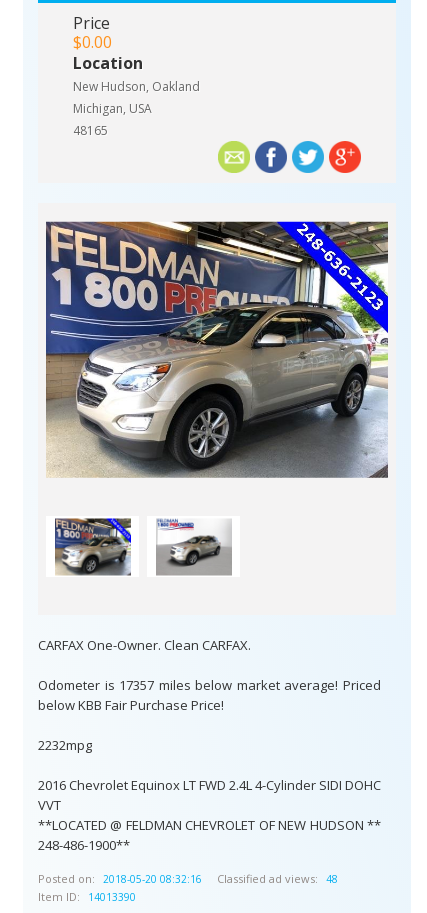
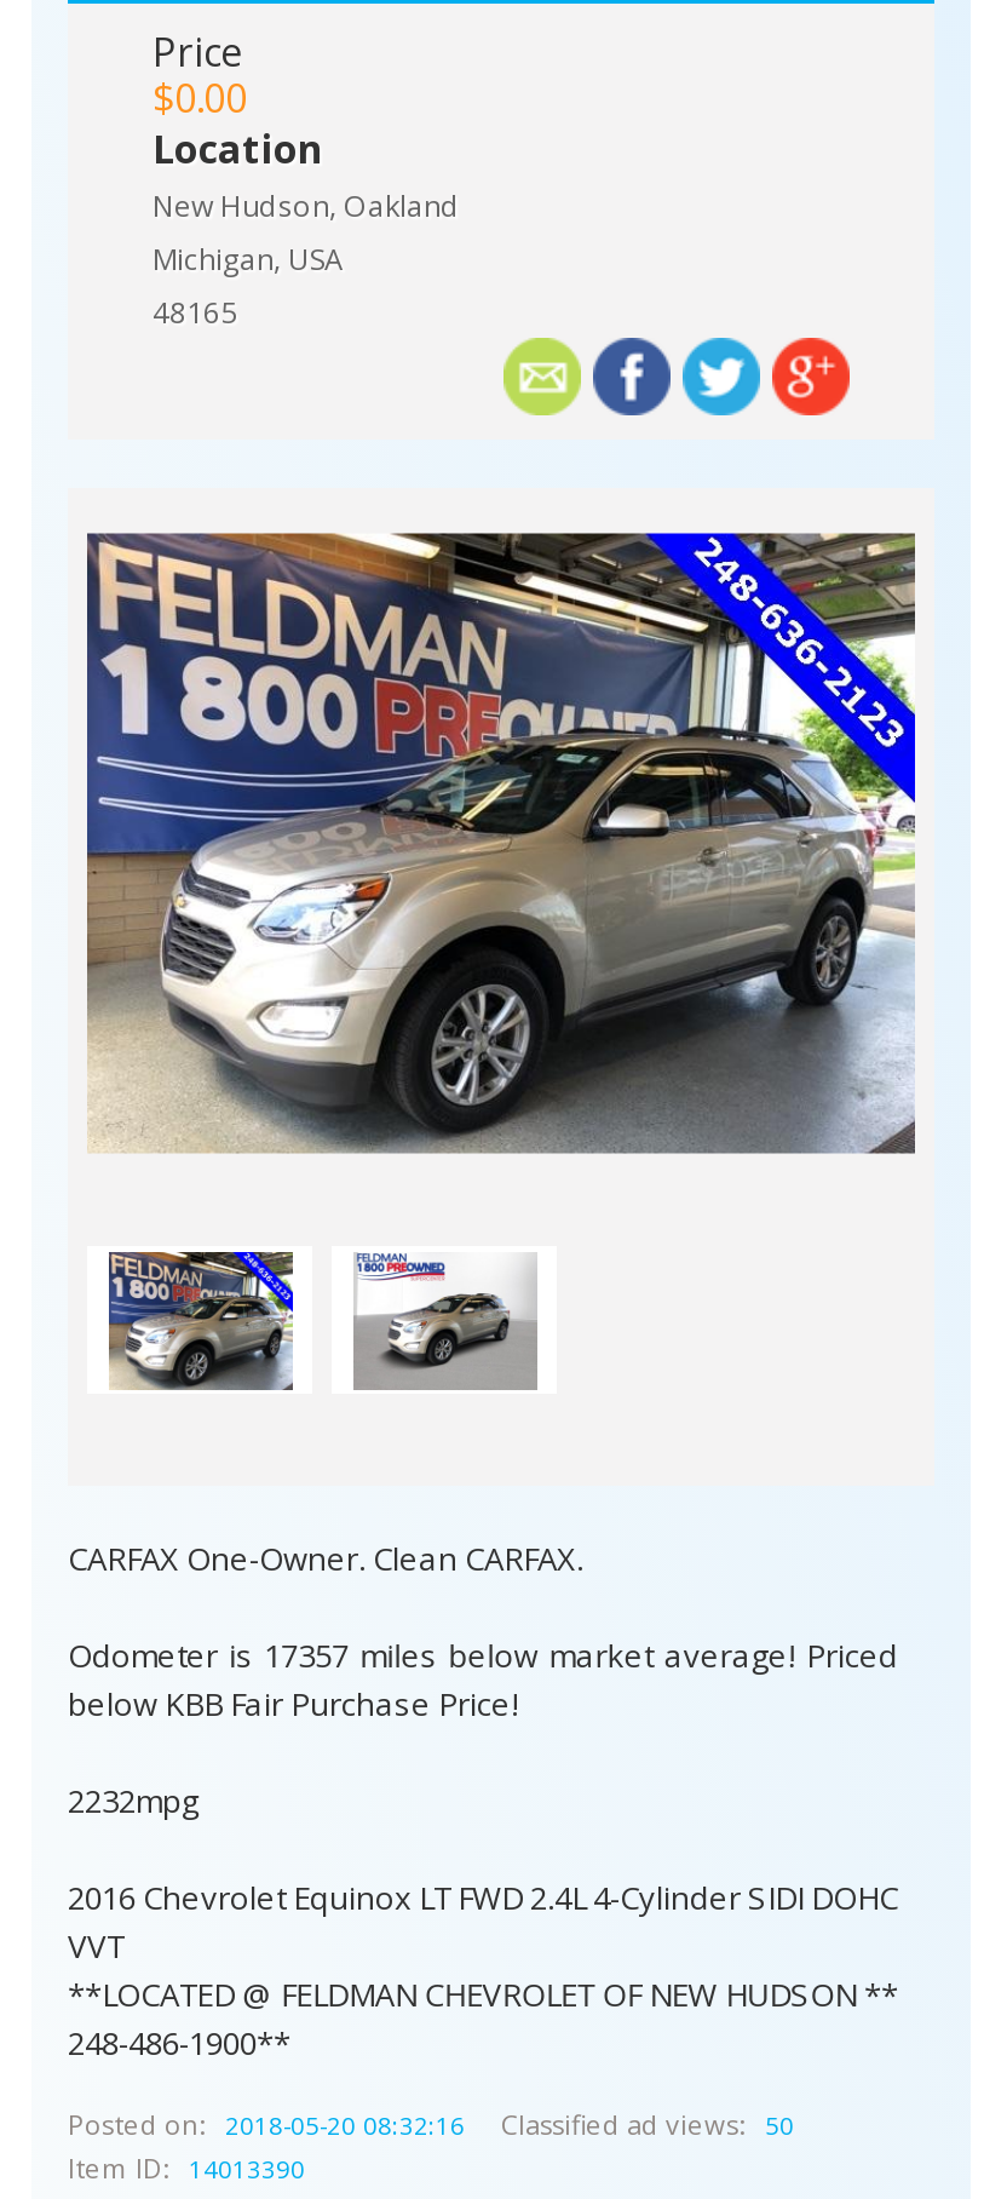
[217,871,338,886] Classified ad views: 48 -> [501,2106,794,2142] Classified ad views: 50

